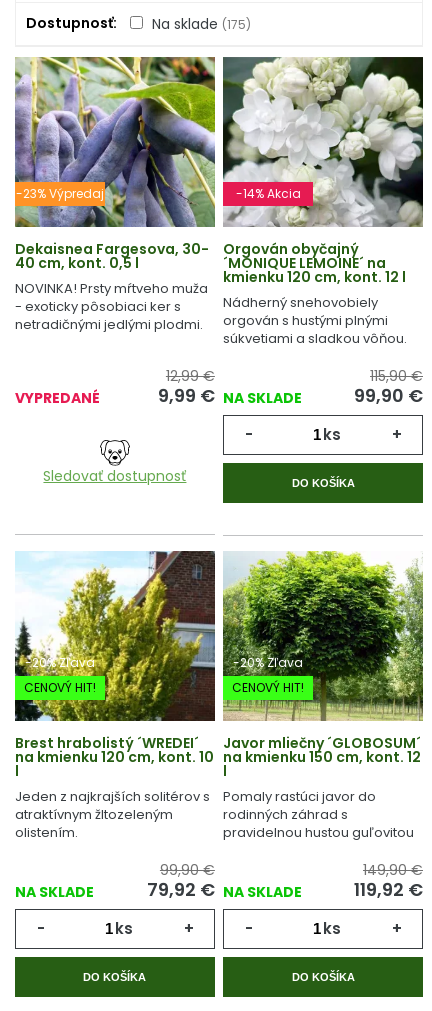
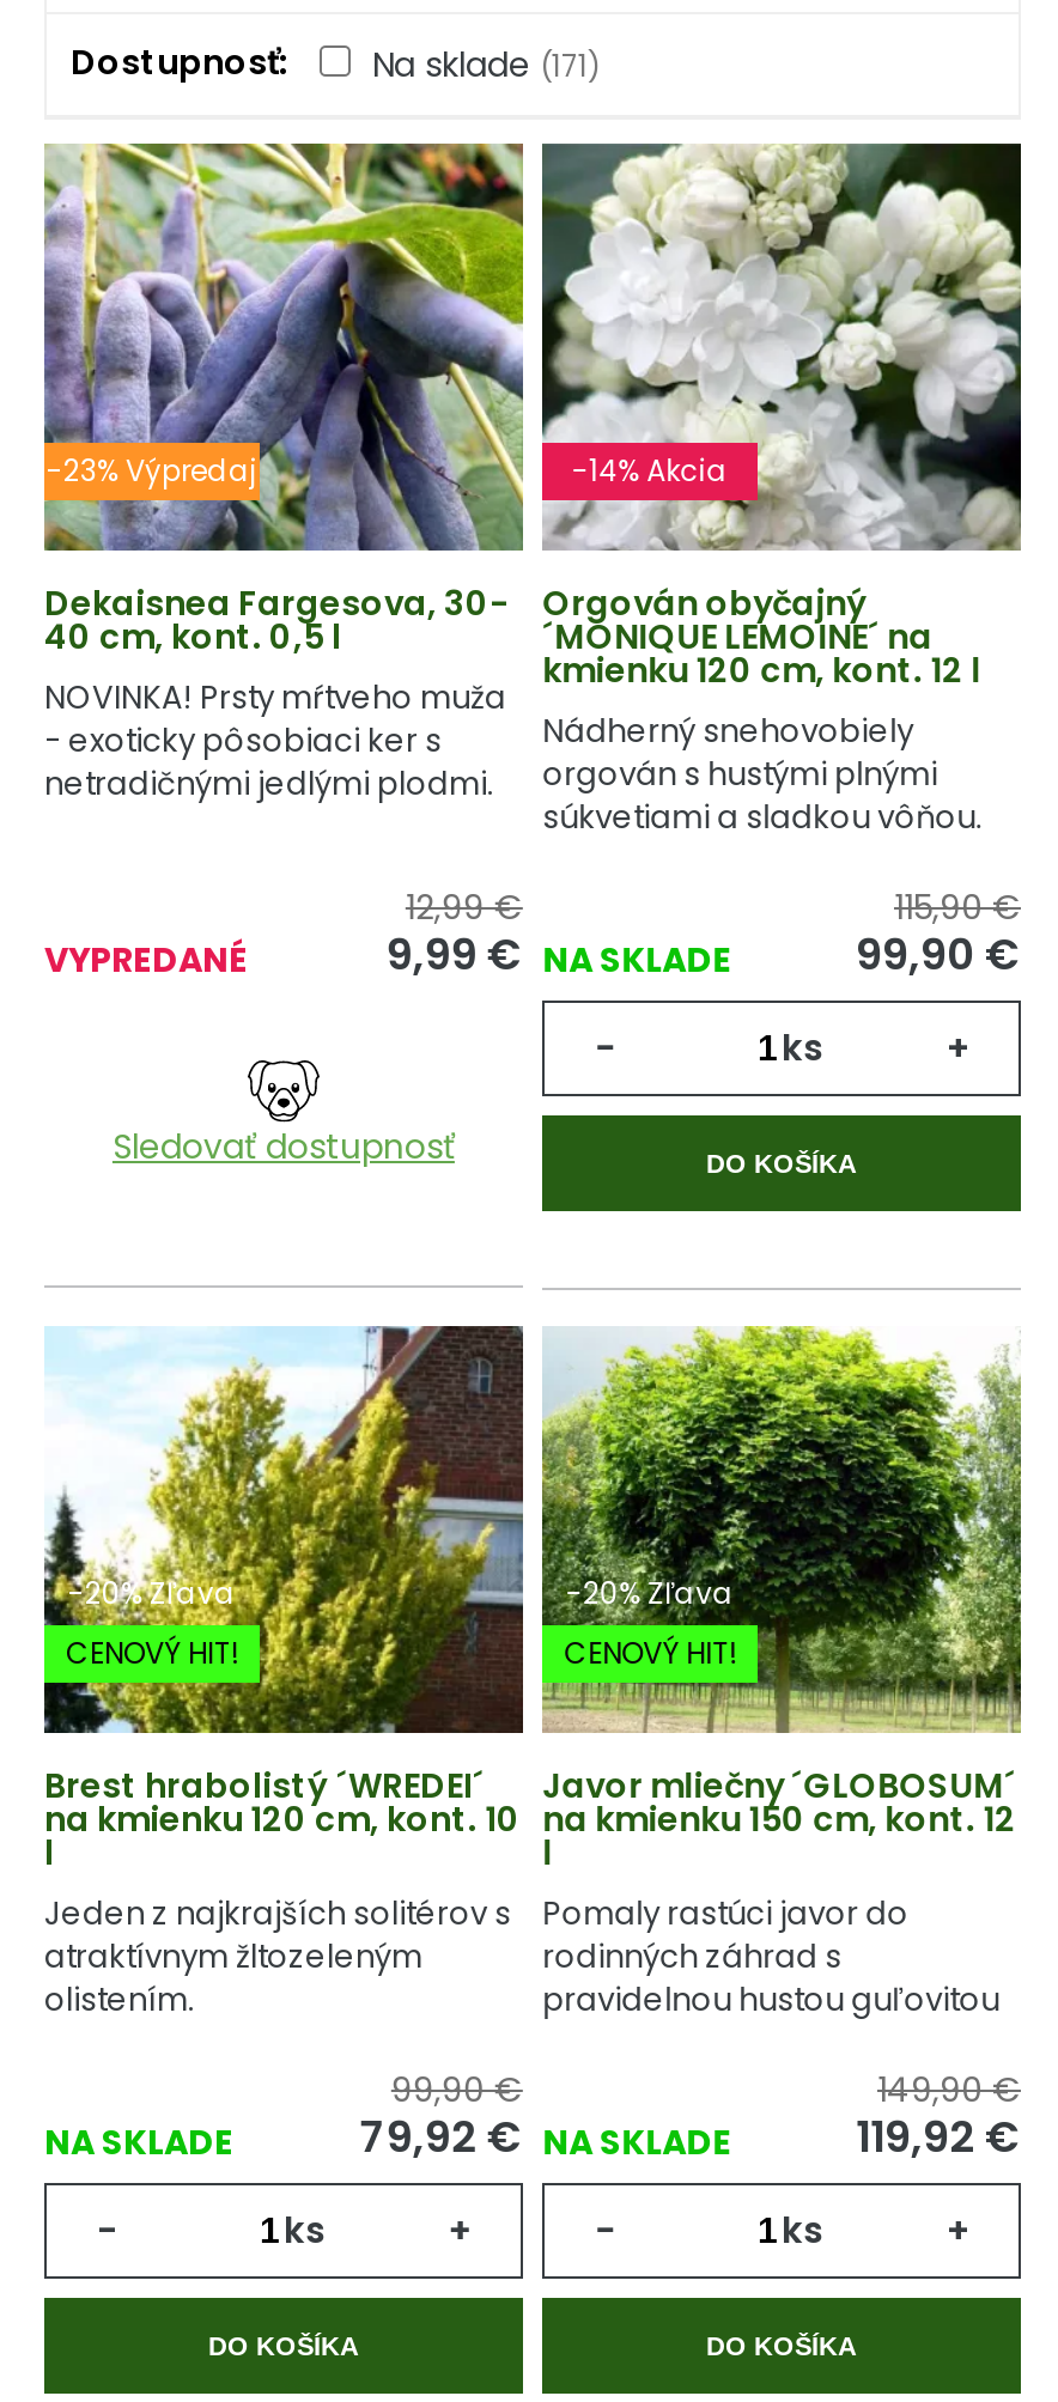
[26,13,251,34] Dostupnosť Na sklade (175) -> [71,38,600,89] Dostupnosť Na sklade (171)

